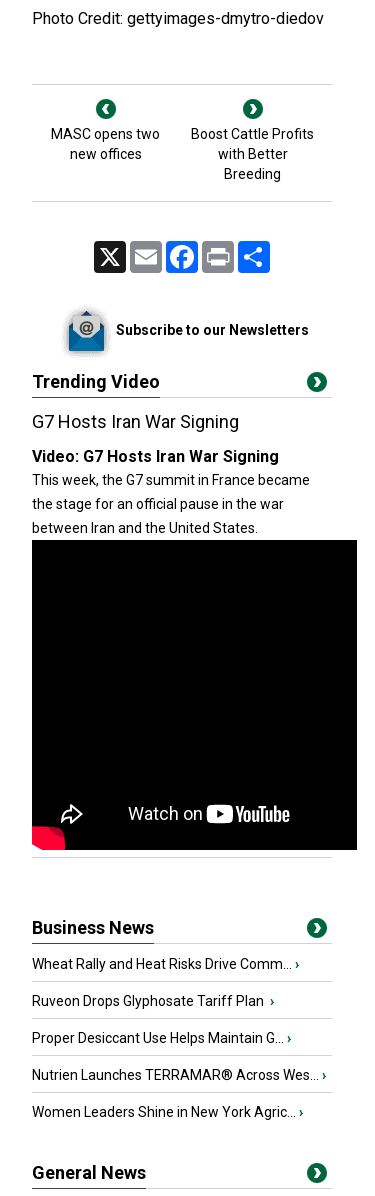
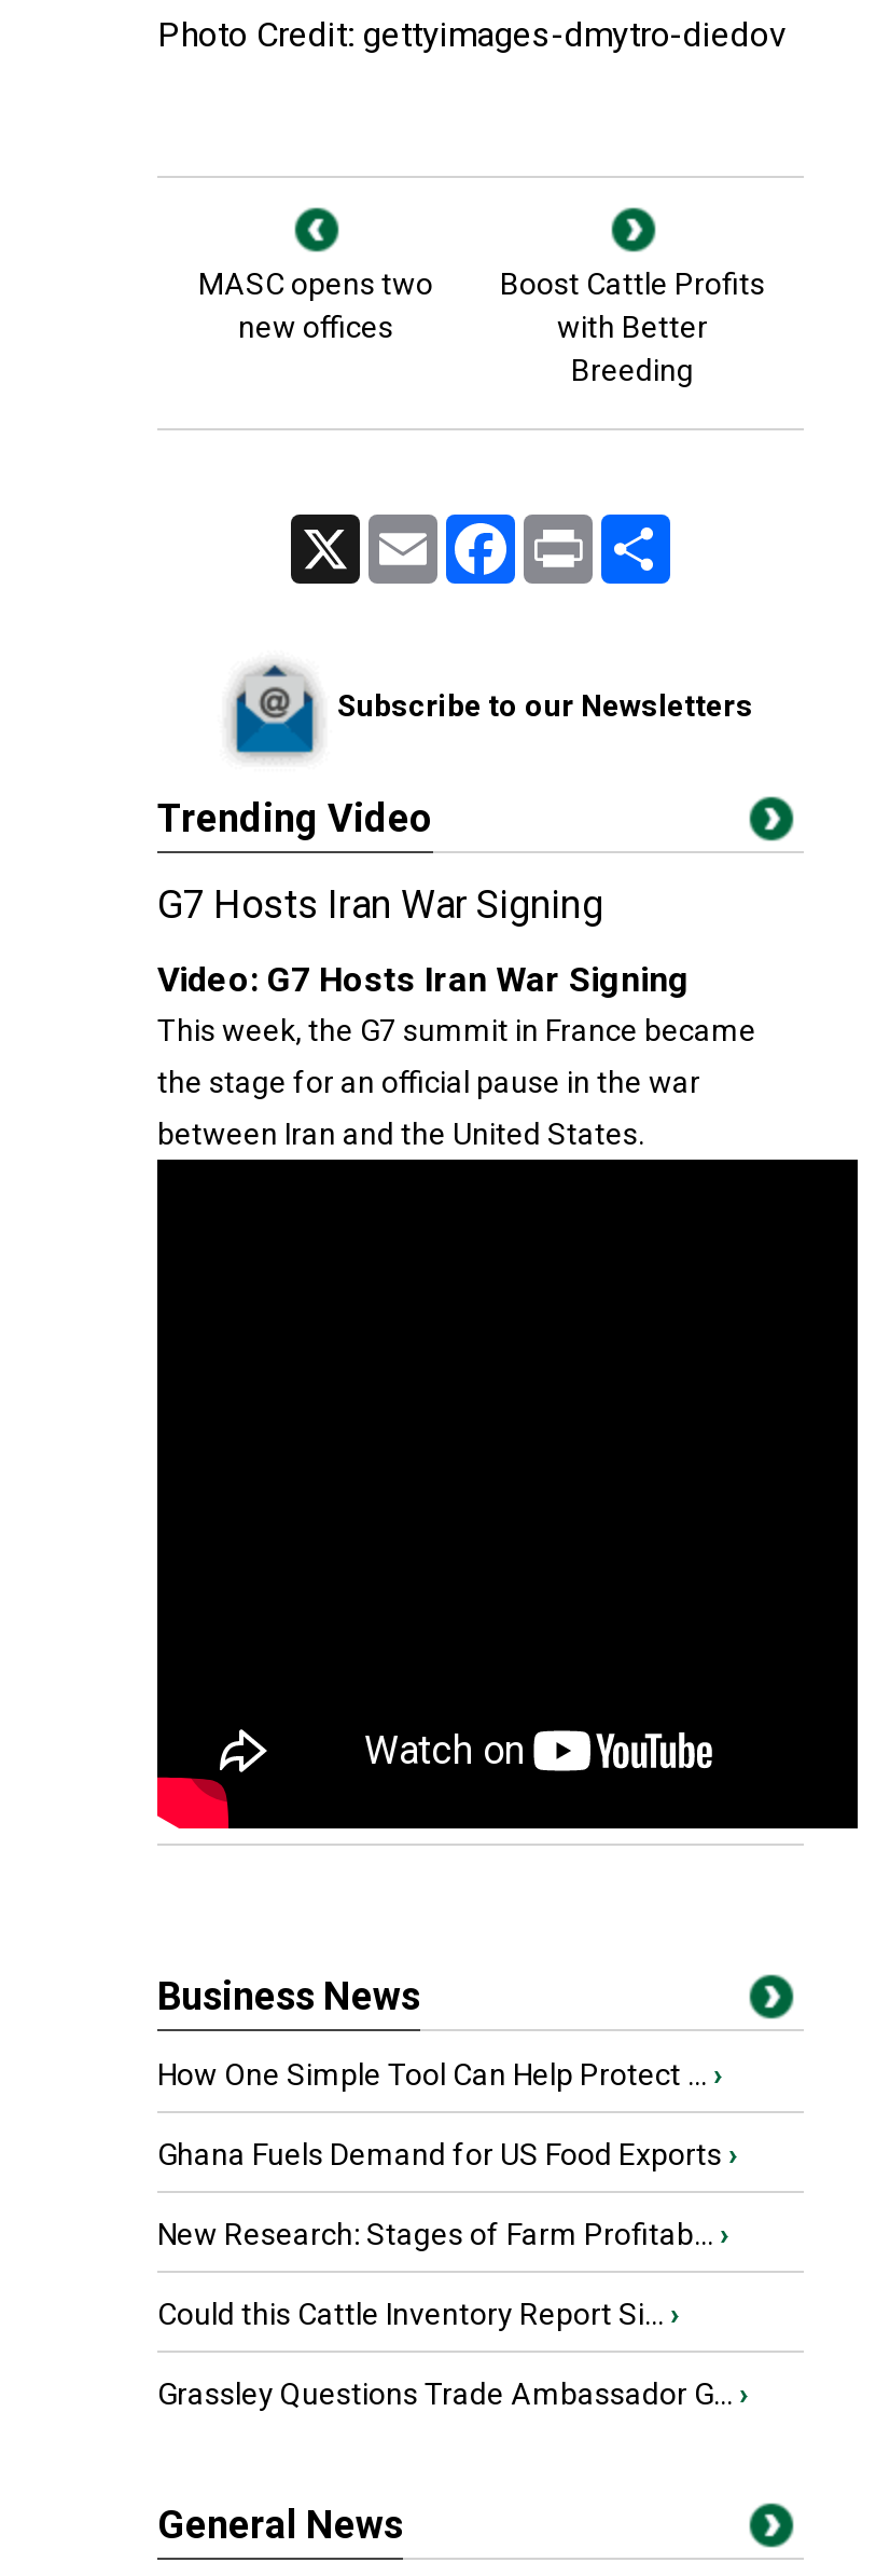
[32,956,299,972] Wheat Rally and Heat Risks Drive Comm... › -> [157,2057,722,2092] How One Simple Tool Can Help Protect ... ›
[32,993,274,1009] Ruveon Drops Glyphosate Tariff Plan › -> [157,2137,737,2171] Ghana Fuels Demand for US Food Exports ›
[32,1030,291,1046] Proper Desiccant Use Helps Maintain G... › -> [157,2217,728,2251] New Research: Stages of Farm Profitab... ›
[32,1067,326,1083] Nutrien Launches TERRAMAR® Across Wes... › -> [157,2297,679,2331] Could this Cattle Inventory Report Si... ›
[32,1104,303,1120] Women Leaders Shine in New York Agric... › -> [157,2376,748,2411] Grassley Questions Trade Ambassador G... ›

